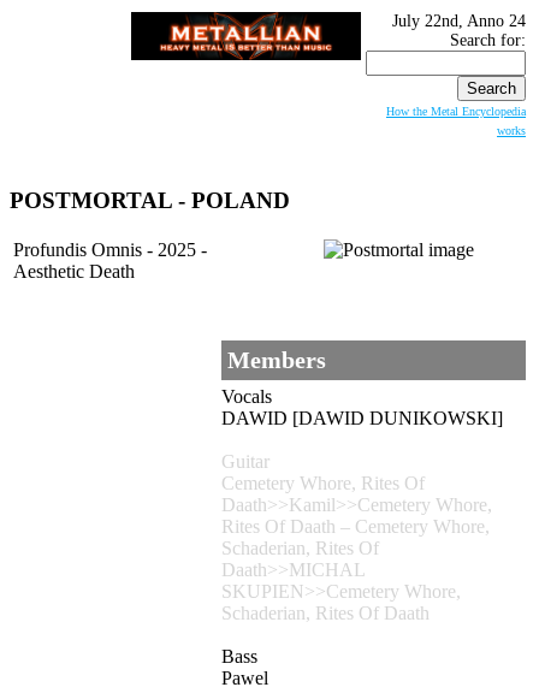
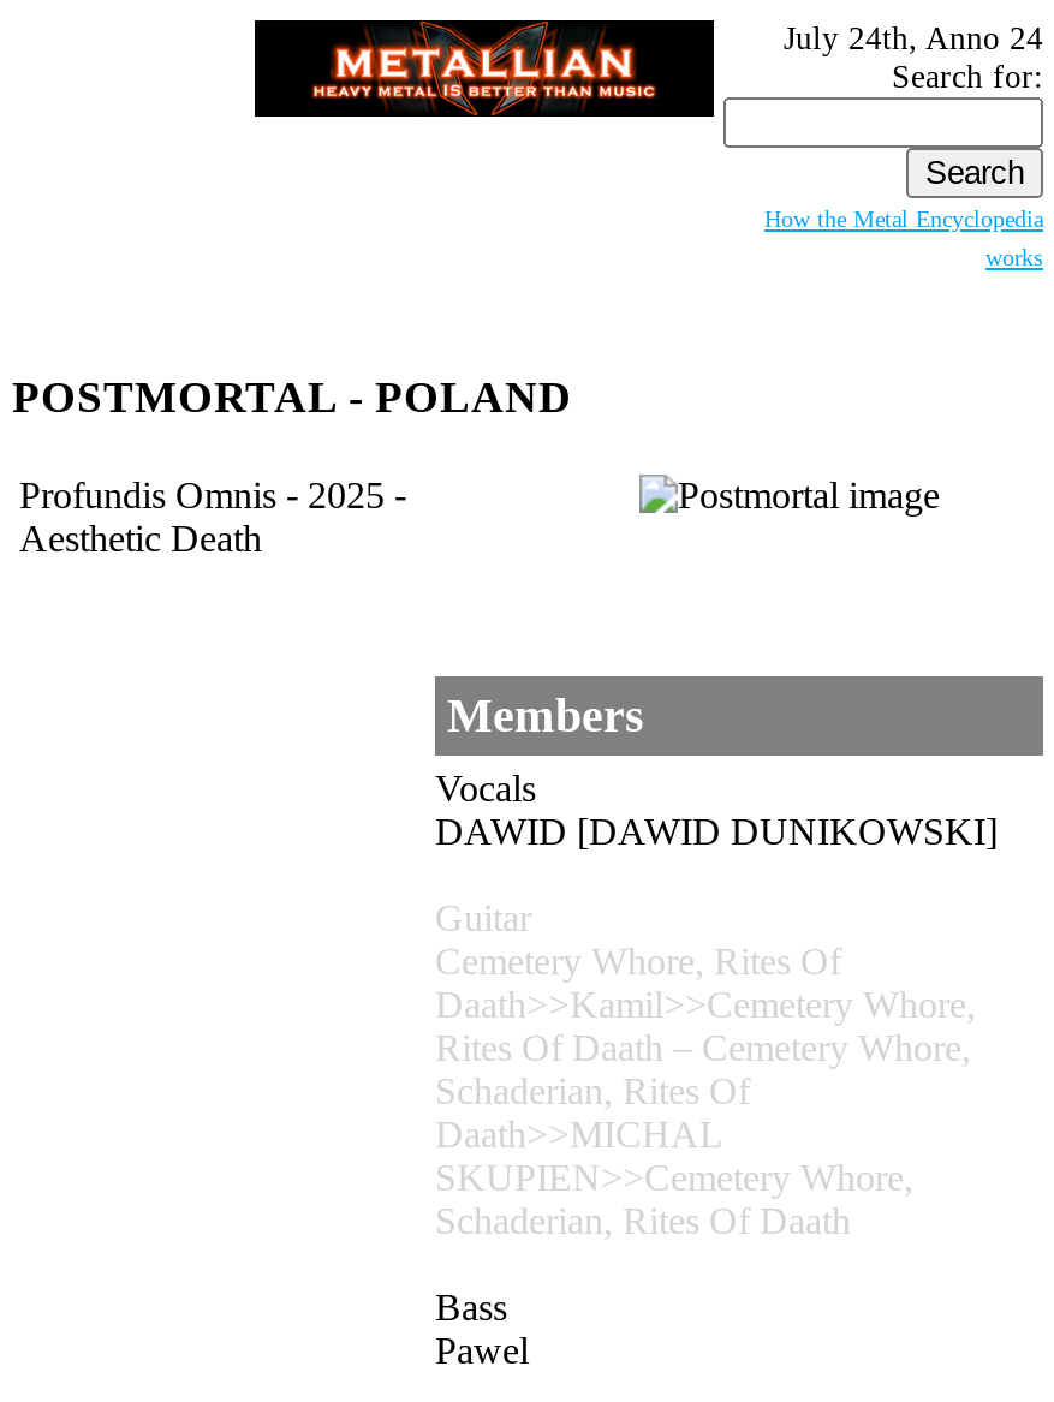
[392,12,526,30] July 22nd, Anno 24 -> [784,20,1043,56] July 24th, Anno 24

